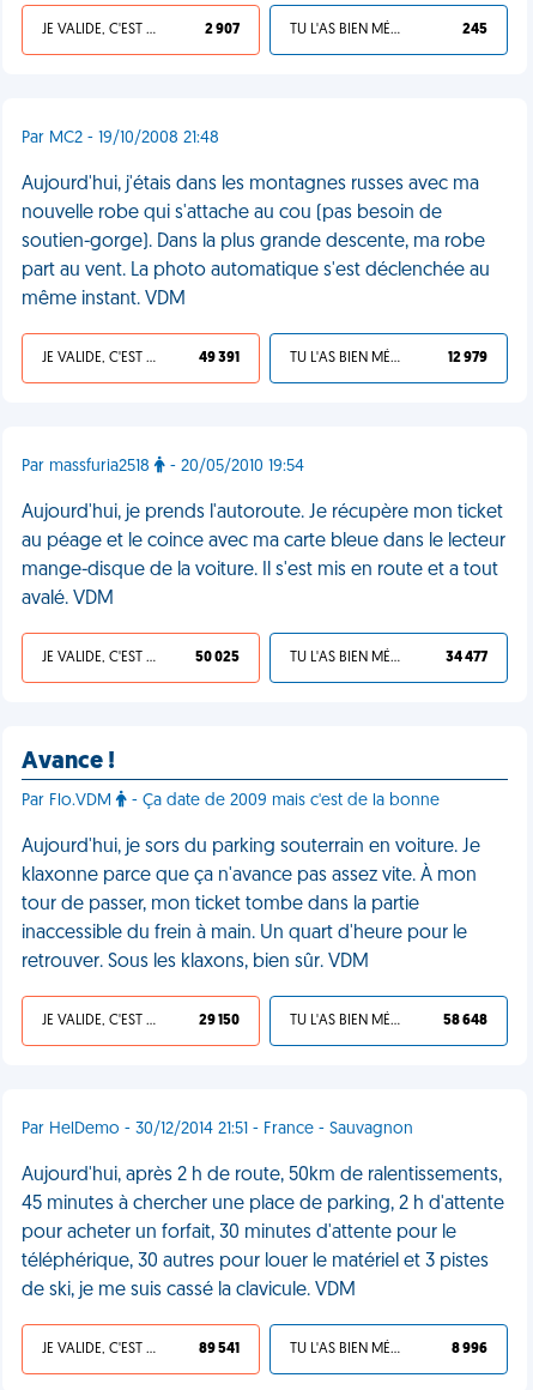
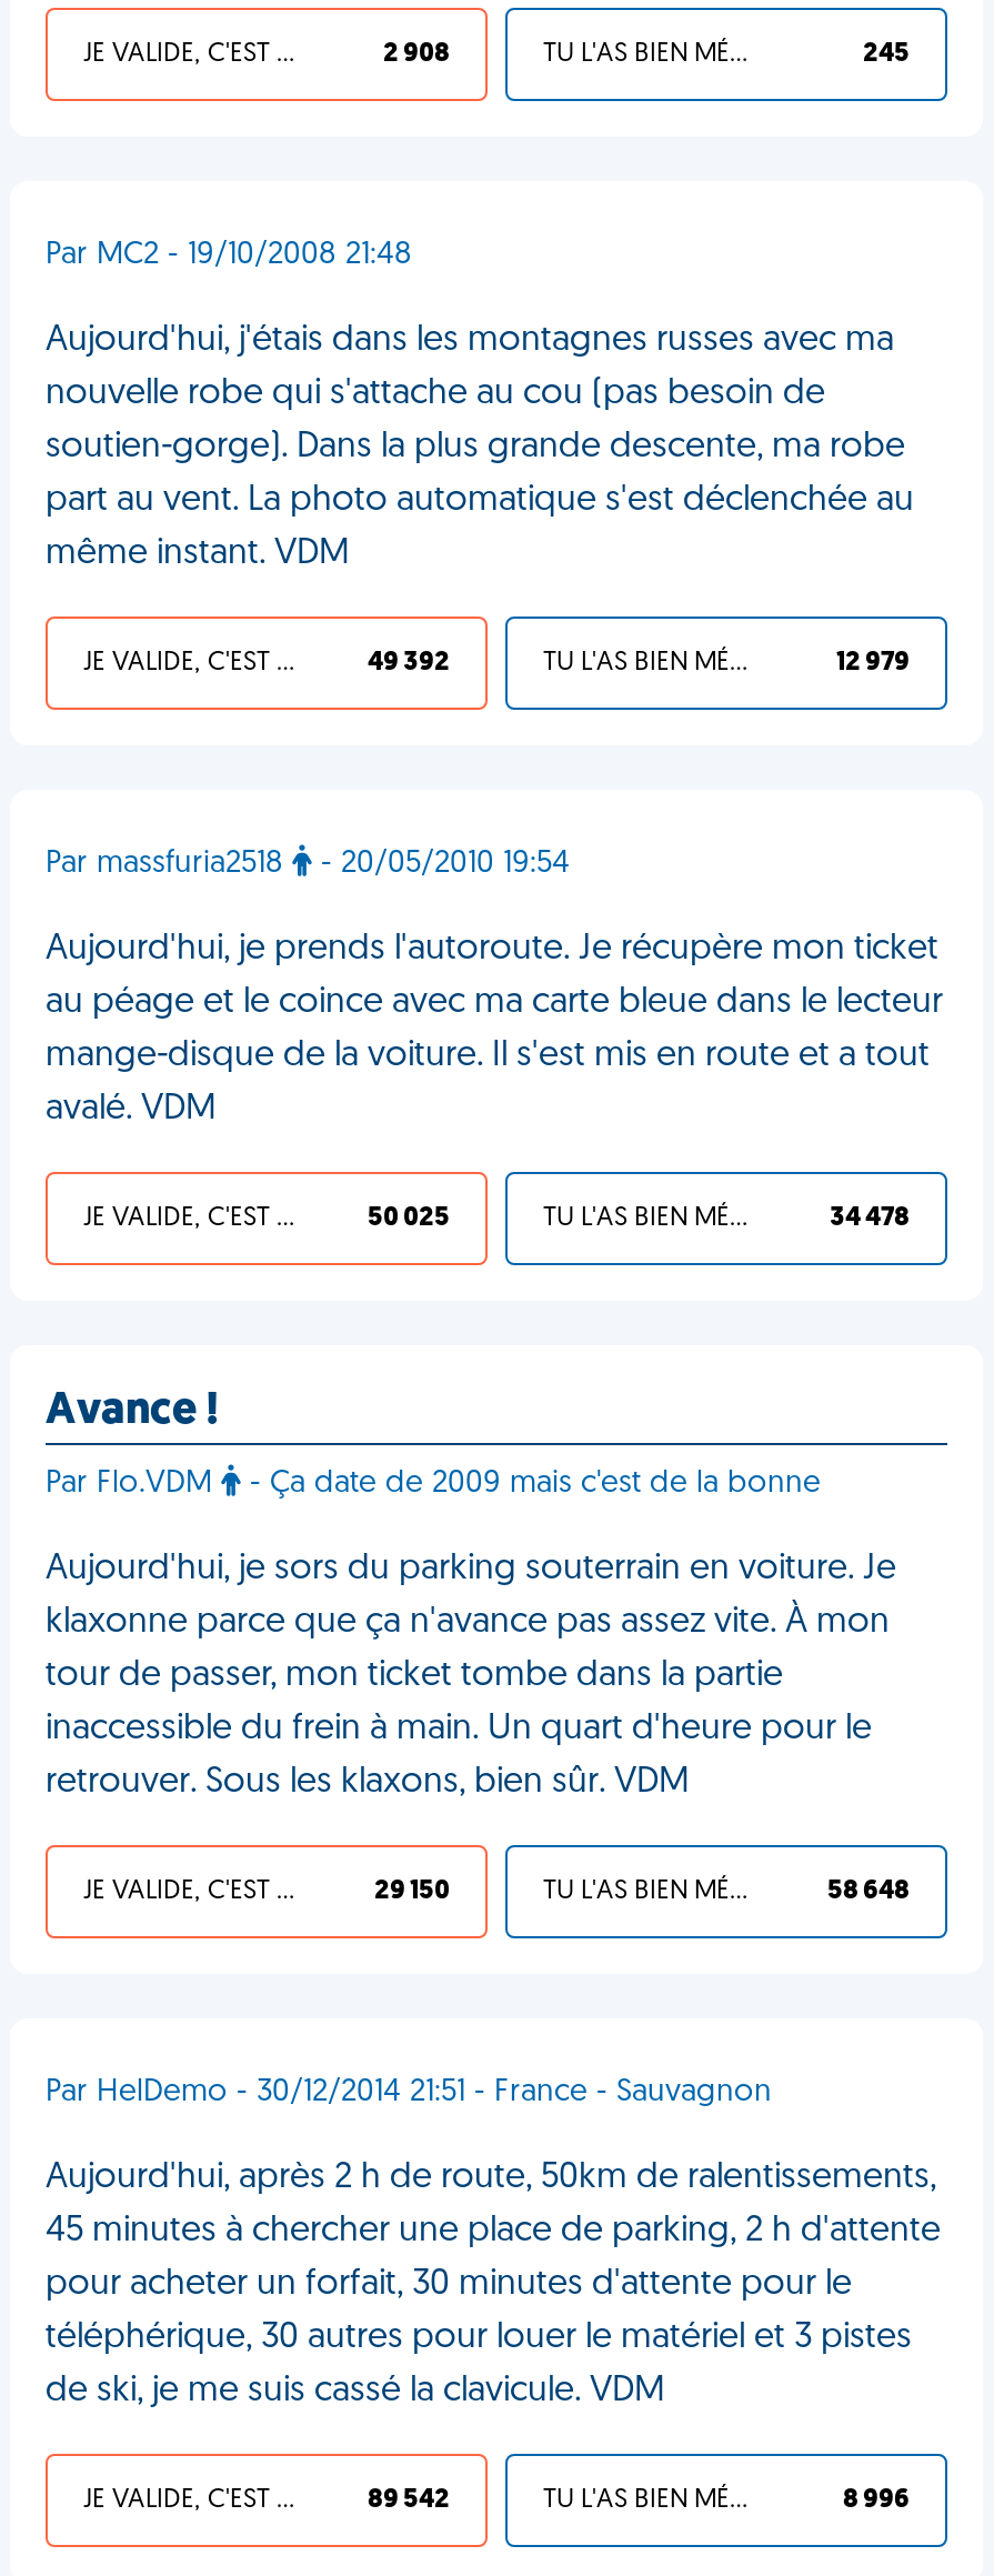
[205,23,240,37] 2 907 -> [383,41,450,68] 2 908
[199,351,240,365] 49 391 -> [368,650,450,676] 49 392
[446,651,487,665] 34 477 -> [830,1205,910,1232] 34 478
[199,1342,240,1356] 89 541 -> [368,2487,450,2514] 89 542

